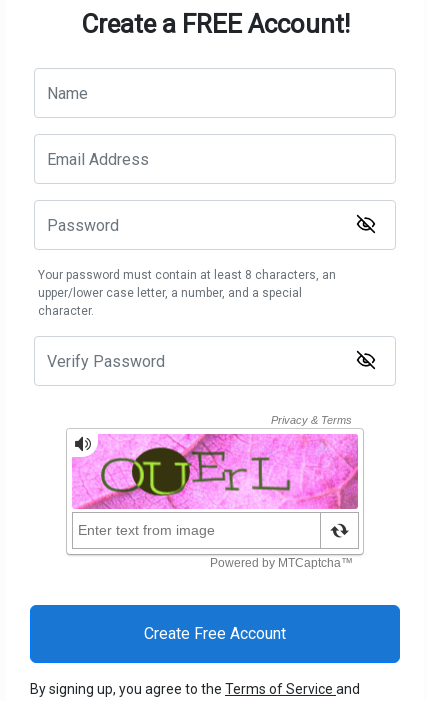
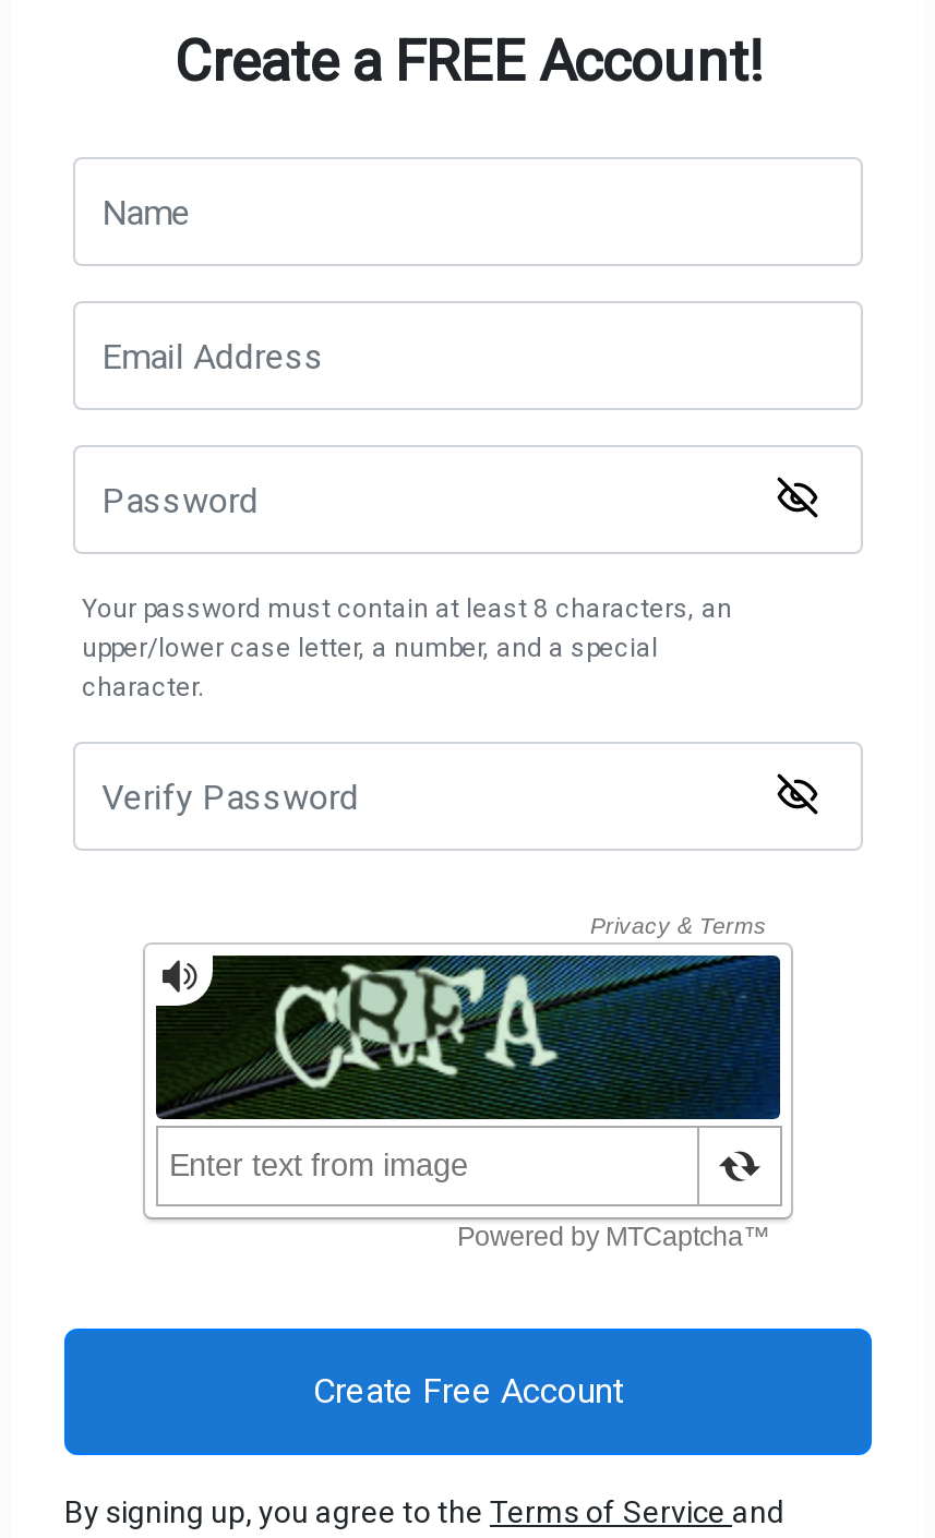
[72,433,359,510] [image] -> [154,953,782,1121] [image]

